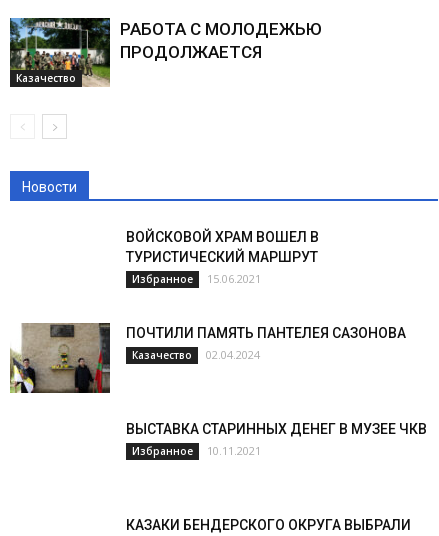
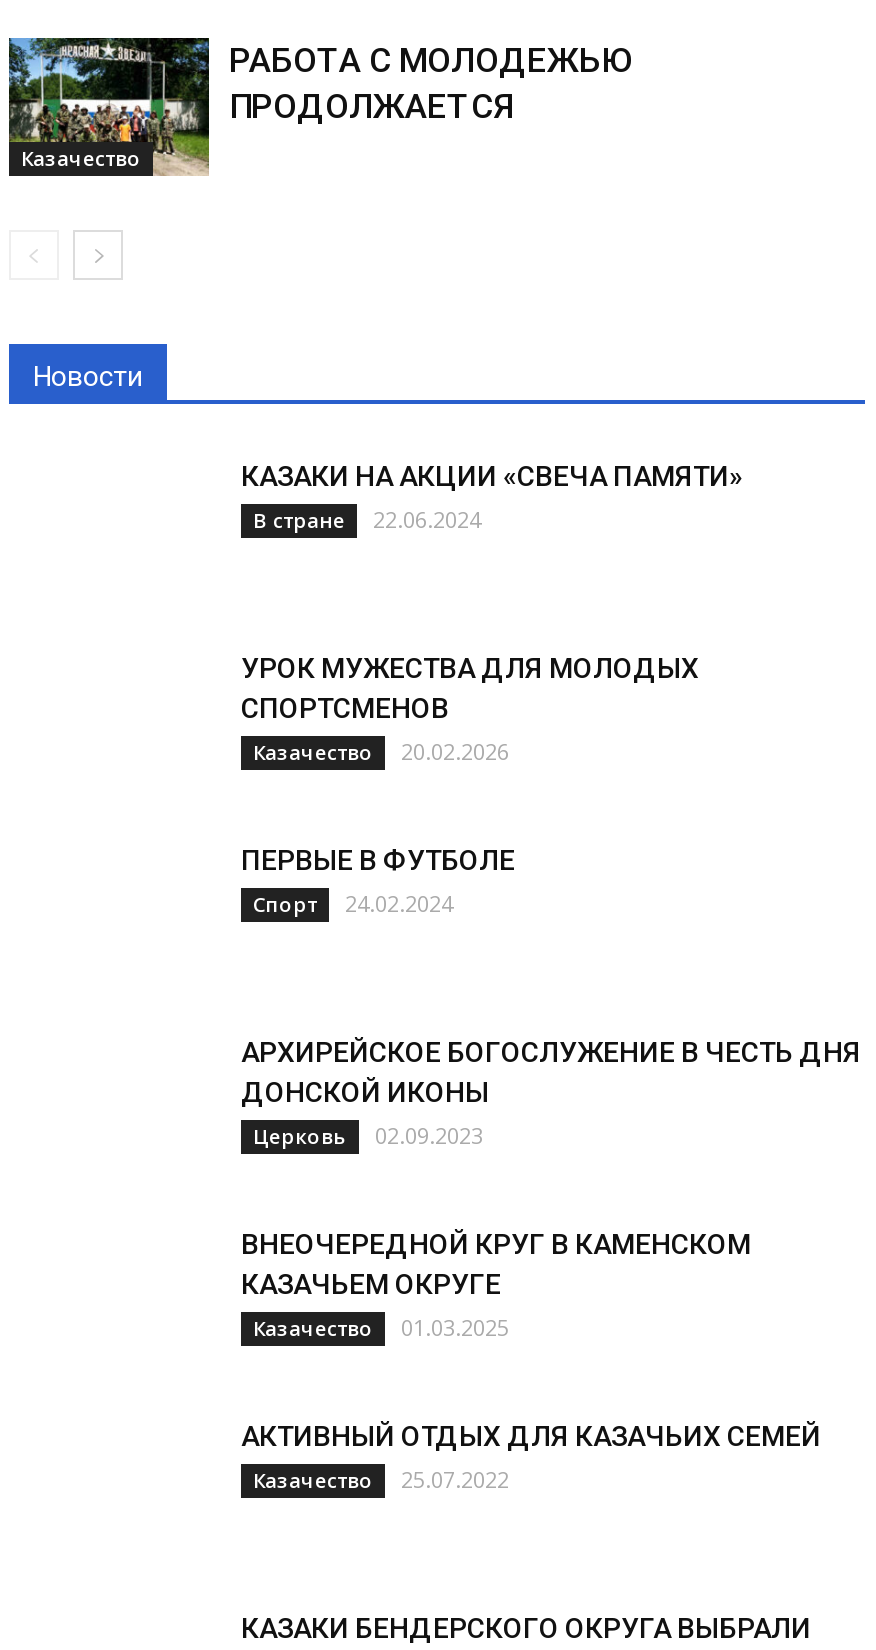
[126,229,319,286] ВОЙСКОВОЙ ХРАМ ВОШЕЛ В | ТУРИСТИЧЕСКИЙ МАРШРУТ | Избранное | 15.06.2021 -> [241,460,743,534] КАЗАКИ НА АКЦИИ «СВЕЧА ПАМЯТИ» | В стране | 22.06.2024
[9,322,111,394] [image] -> none
[126,325,406,341] ПОЧТИЛИ ПАМЯТЬ ПАНТЕЛЕЯ САЗОНОВА -> [241,652,699,724] УРОК МУЖЕСТВА ДЛЯ МОЛОДЫХ | СПОРТСМЕНОВ
[206,347,260,362] 02.04.2024 -> [241,736,515,918] 20.02.2026 | ПЕРВЫЕ В ФУТБОЛЕ | Спорт | 24.02.2024
[126,421,427,458] ВЫСТАВКА СТАРИННЫХ ДЕНЕГ В МУЗЕЕ ЧКВ | Избранное | 10.11.2021 -> [241,1036,861,1494] АРХИРЕЙСКОЕ БОГОСЛУЖЕНИЕ В ЧЕСТЬ ДНЯ | ДОНСКОЙ ИКОНЫ | Церковь | 02.09.2023 | ВНЕОЧЕРЕДНОЙ КРУГ В КАМЕНСКОМ | КАЗАЧЬЕМ ОКРУГЕ | Казачество | 01.03.2025 | АКТИВНЫЙ ОТДЫХ ДЛЯ КАЗАЧЬИХ СЕМЕЙ | Казачество | 25.07.2022

